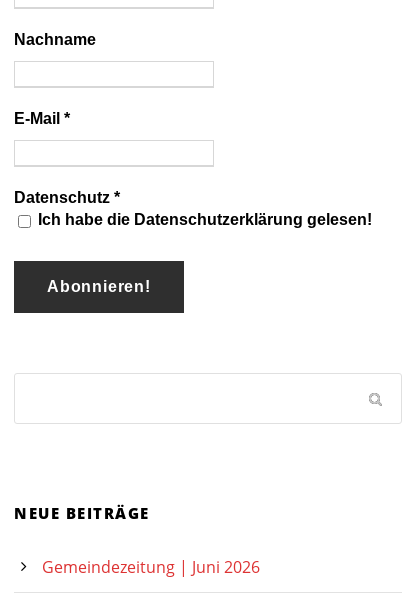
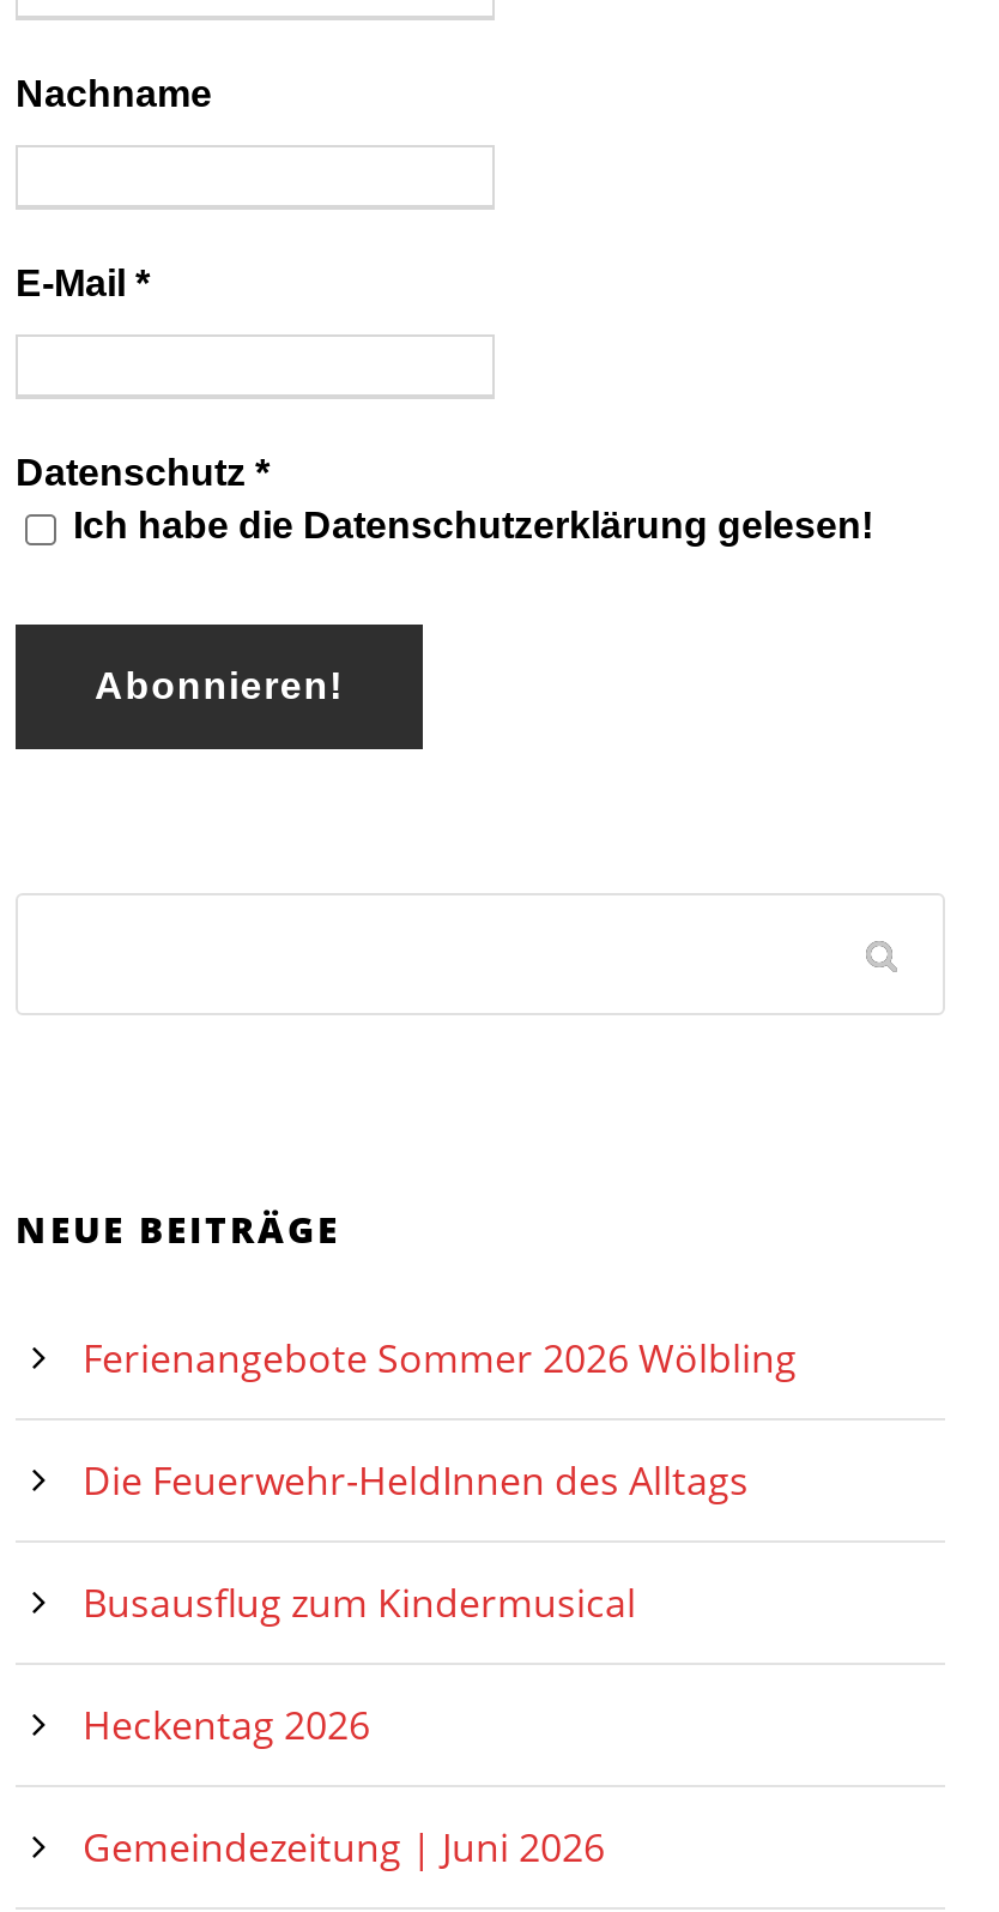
none -> [83,1333,797,1752] Ferienangebote Sommer 2026 Wölbling | Die Feuerwehr-HeldInnen des Alltags | Busausflug zum Kindermusical | Heckentag 2026

